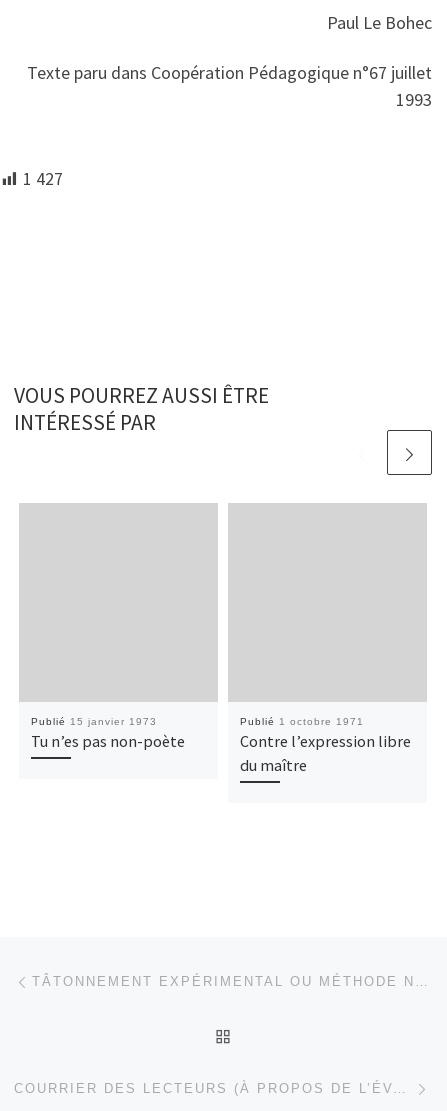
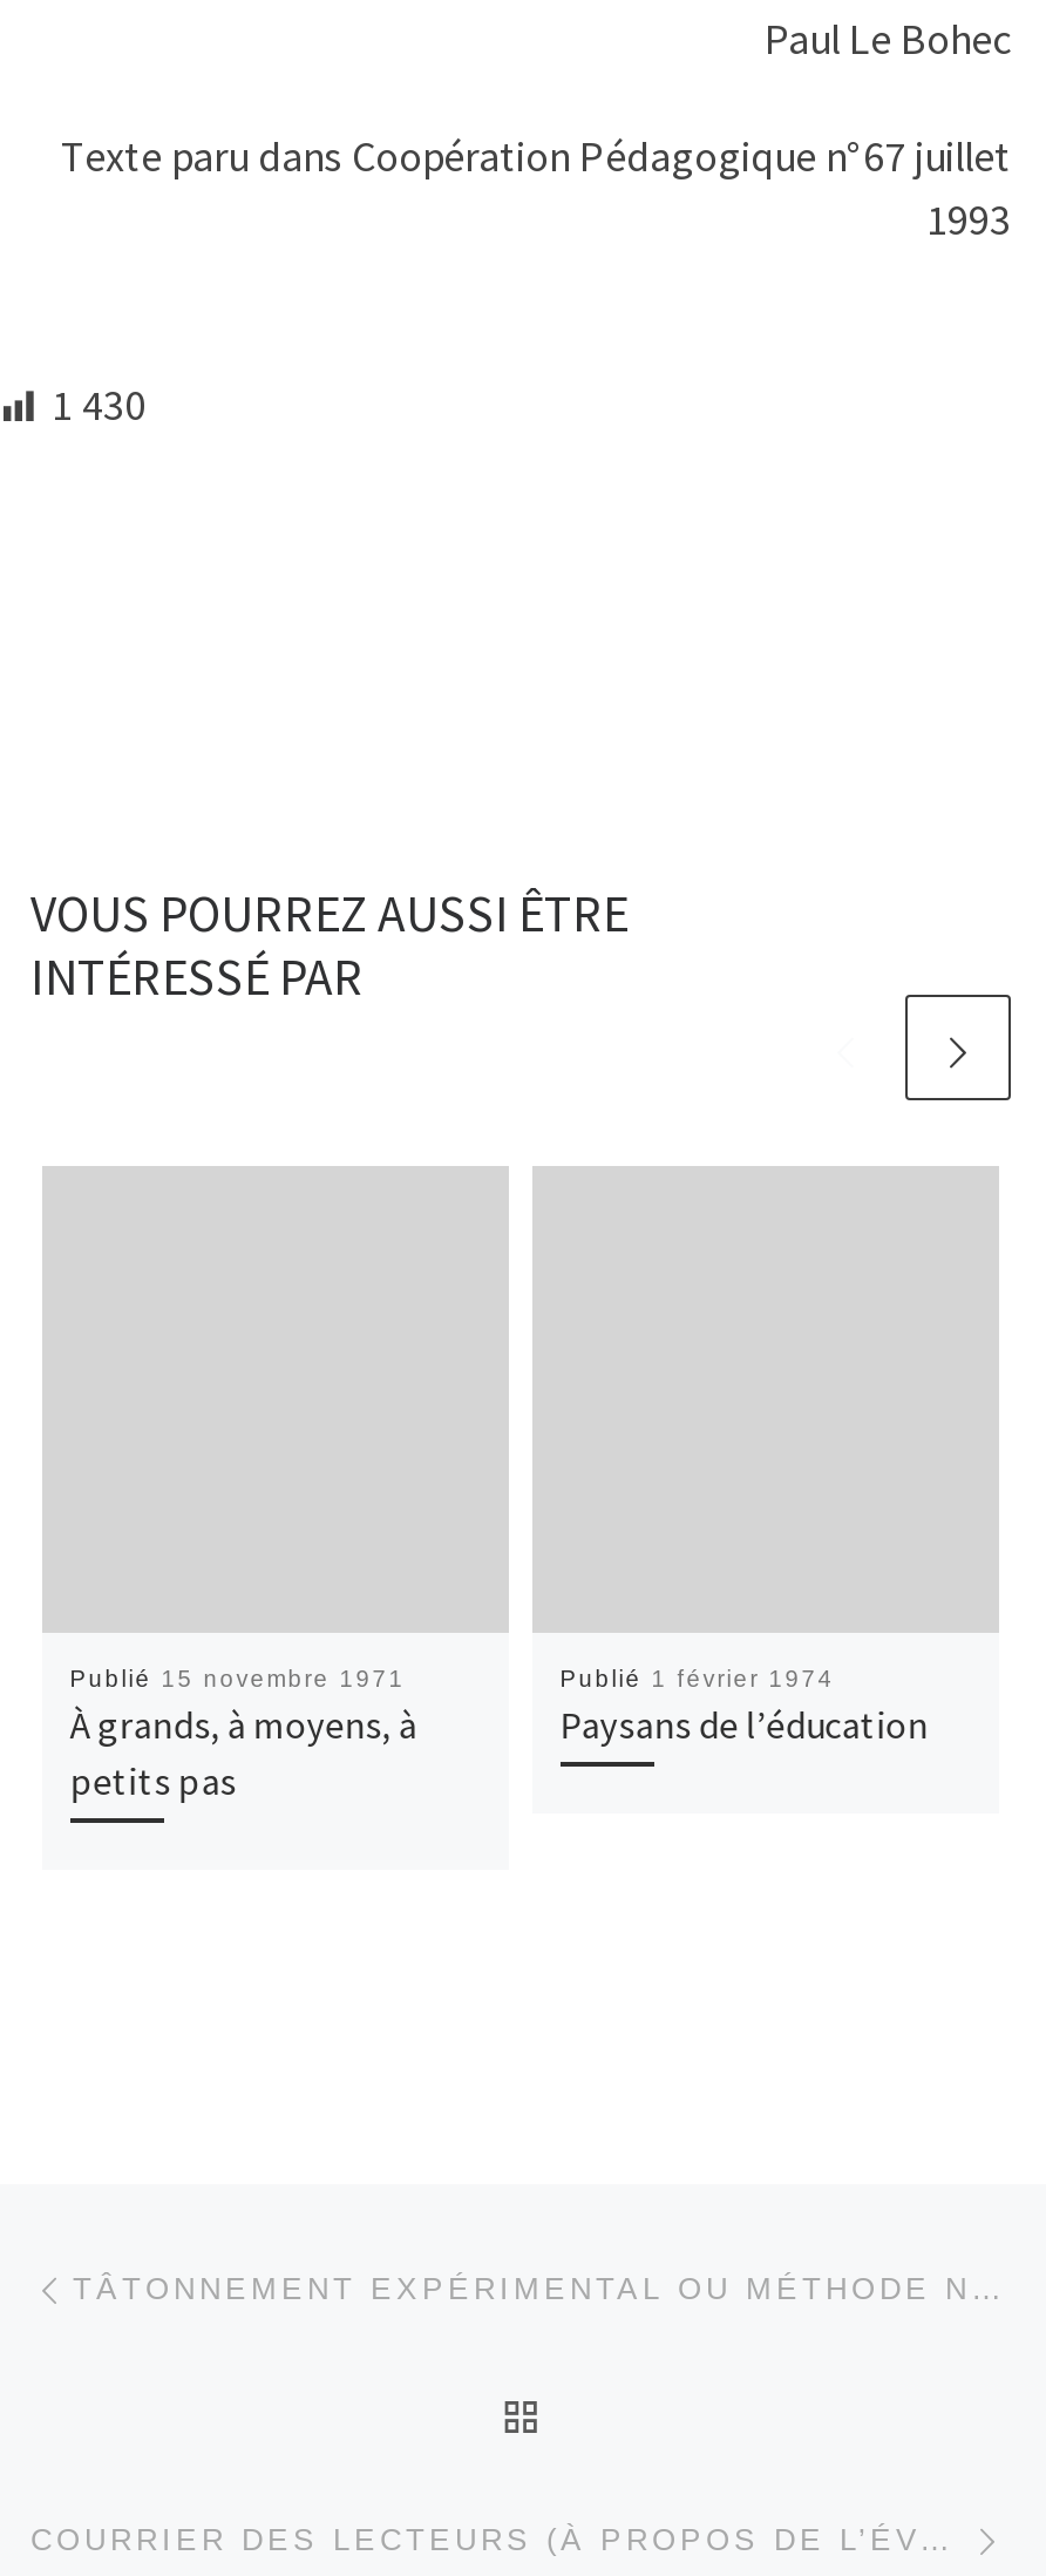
[23,167,63,190] 1 427 -> [52,378,145,432] 1 430
[31,716,185,751] Publié 15 janvier 1973 | Tu n’es pas non-poète -> [70,1665,417,1803] Publié 15 novembre 1971 | À grands, à moyens, à | petits pas
[240,716,411,775] Publié 1 octobre 1971 | Contre l’expression libre | du maître -> [560,1665,928,1747] Publié 1 février 1974 | Paysans de l’éducation

